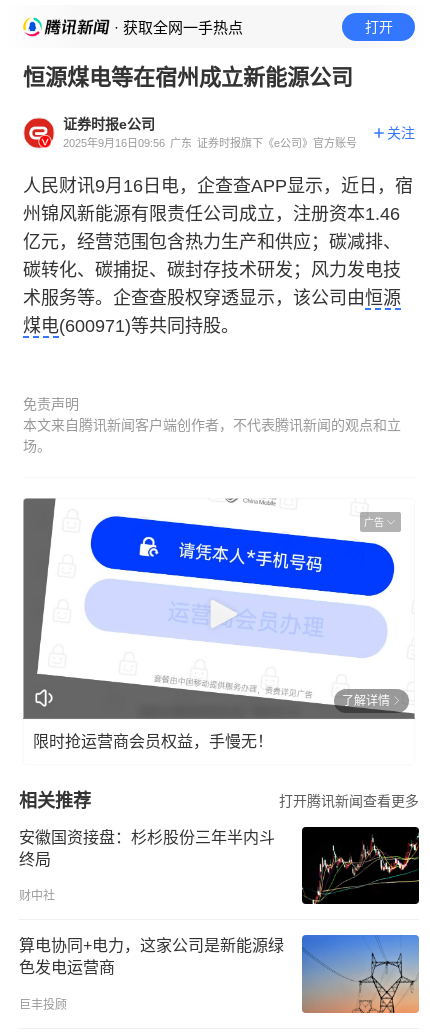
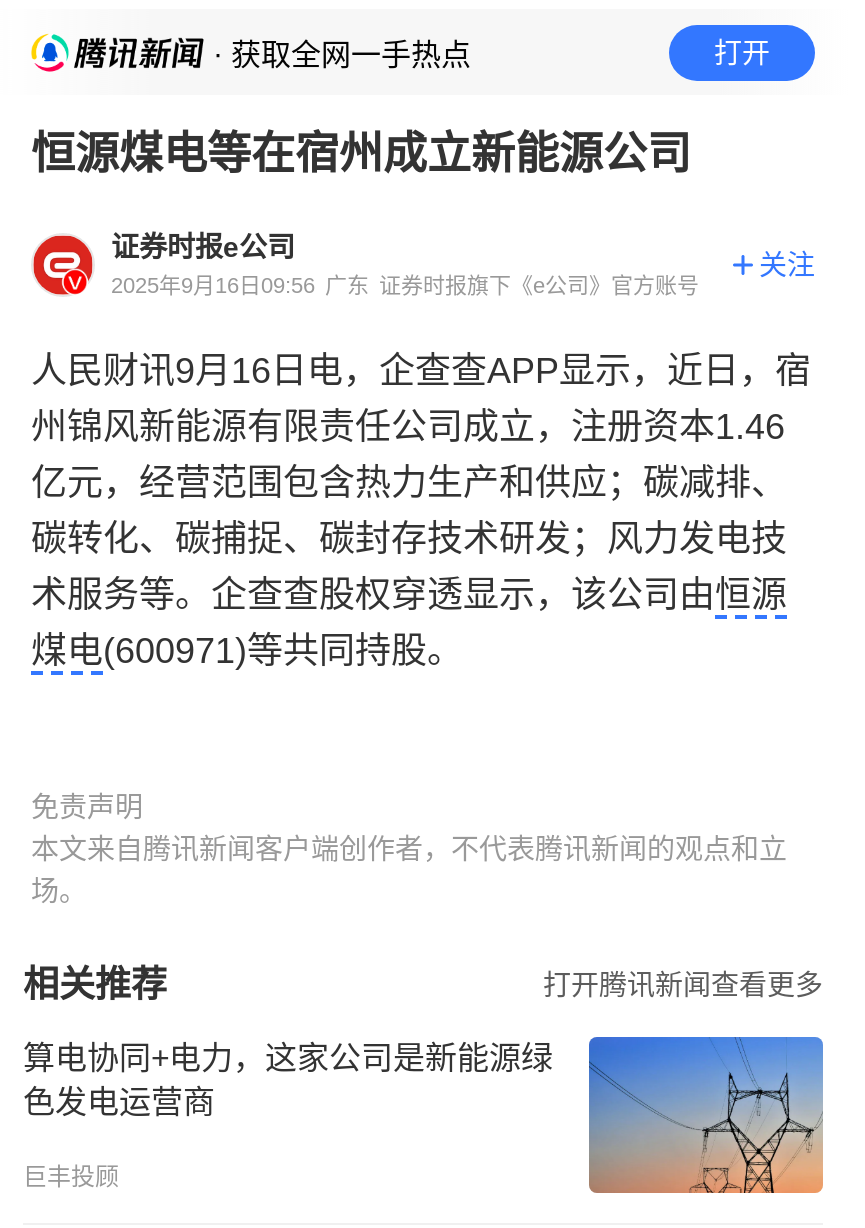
[23,498,415,720] [image] | 广告 -> none
[33,693,390,749] 了解详情 | 限时抢运营商会员权益，手慢无！ -> none
[19,826,420,905] [image] | 安徽国资接盘：杉杉股份三年半内斗 | 终局 | 财中社 -> none

